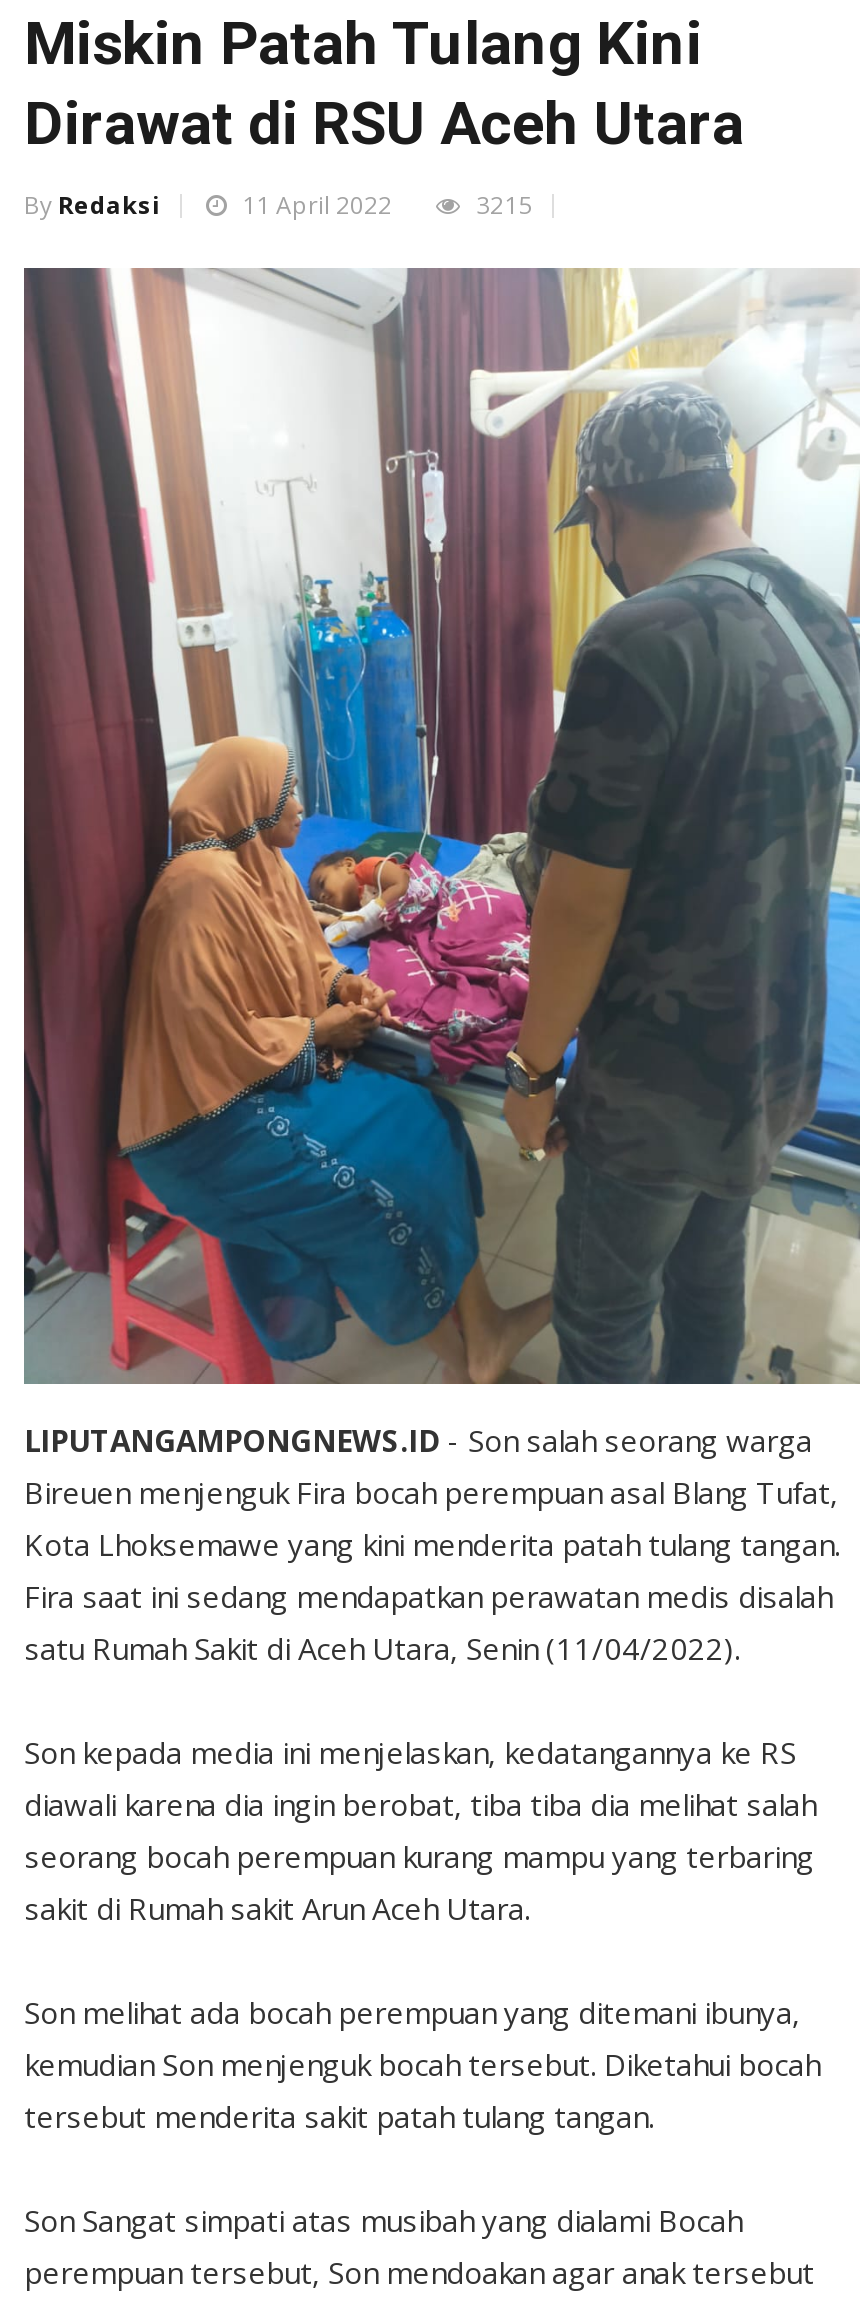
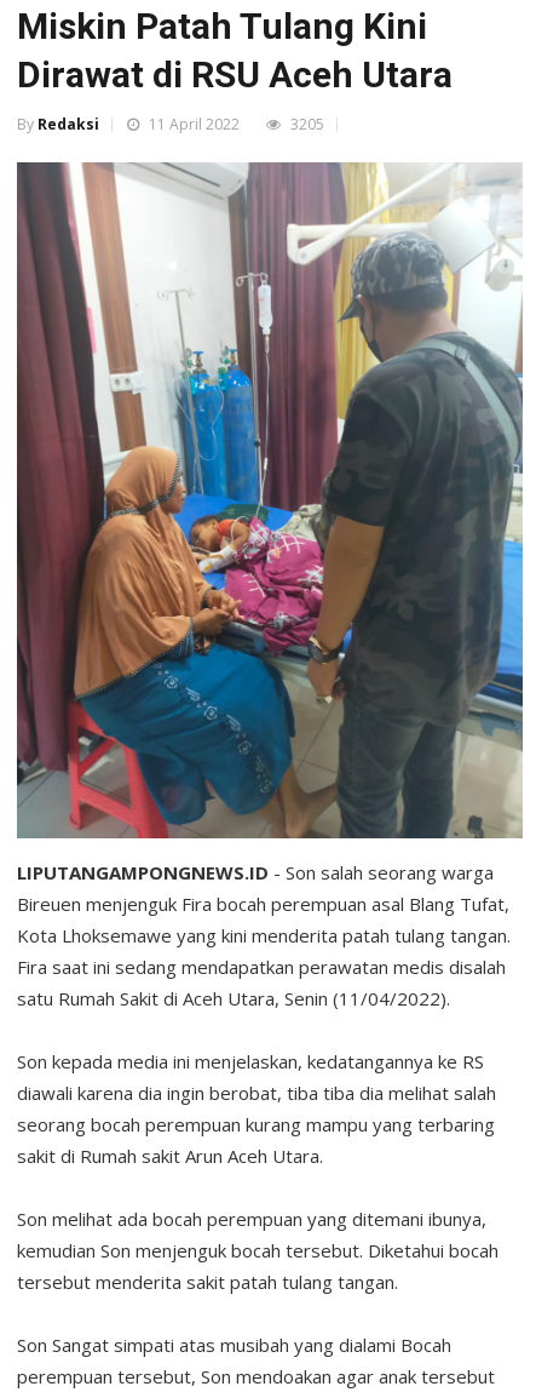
[470,188,532,222] 3215 -> [287,114,324,135] 3205

